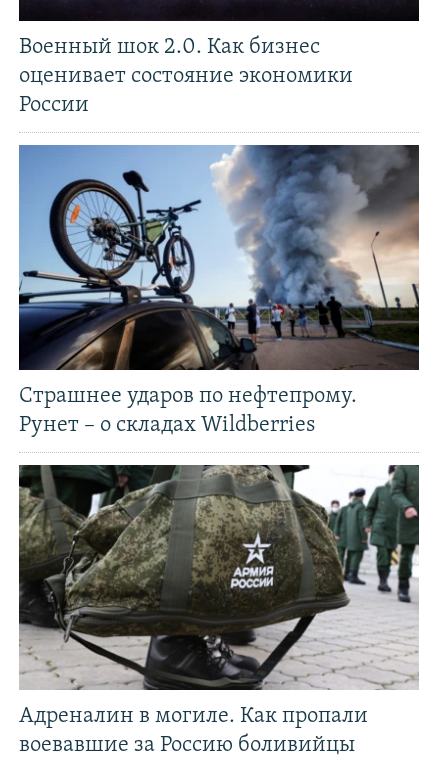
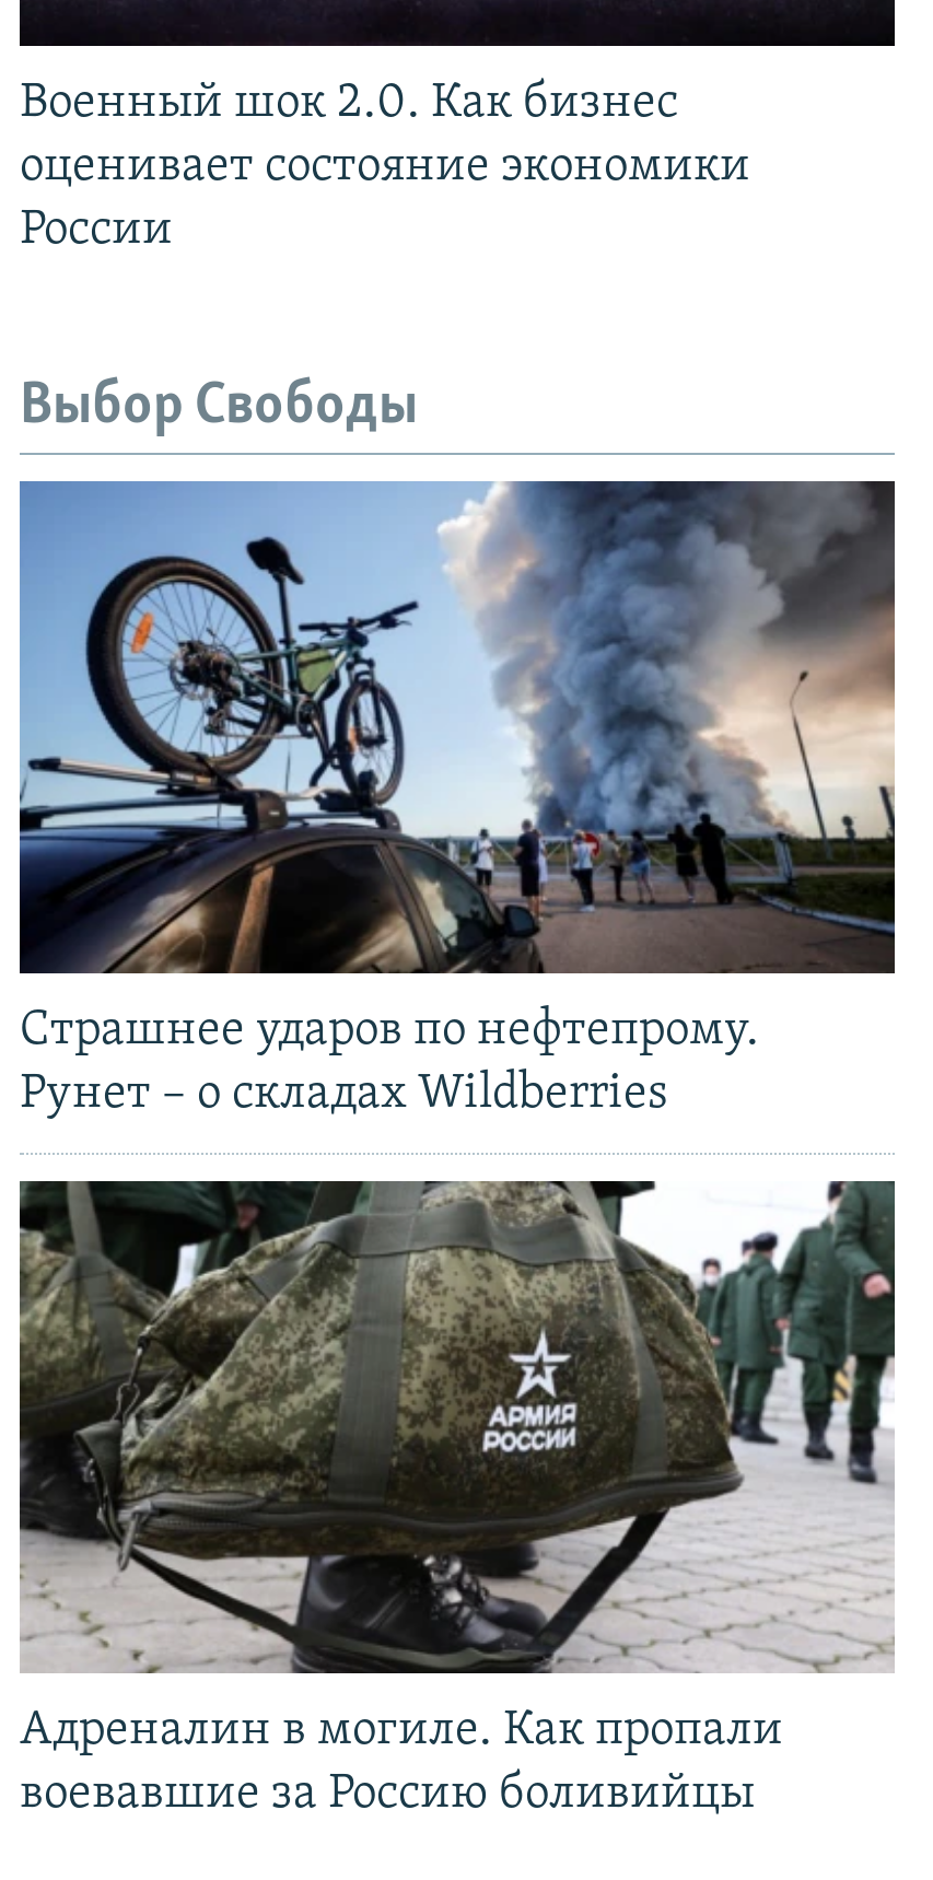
none -> [20,378,418,437] Выбор Свободы

